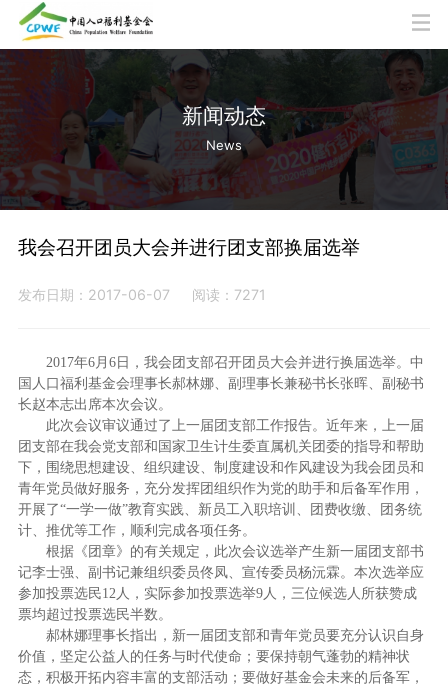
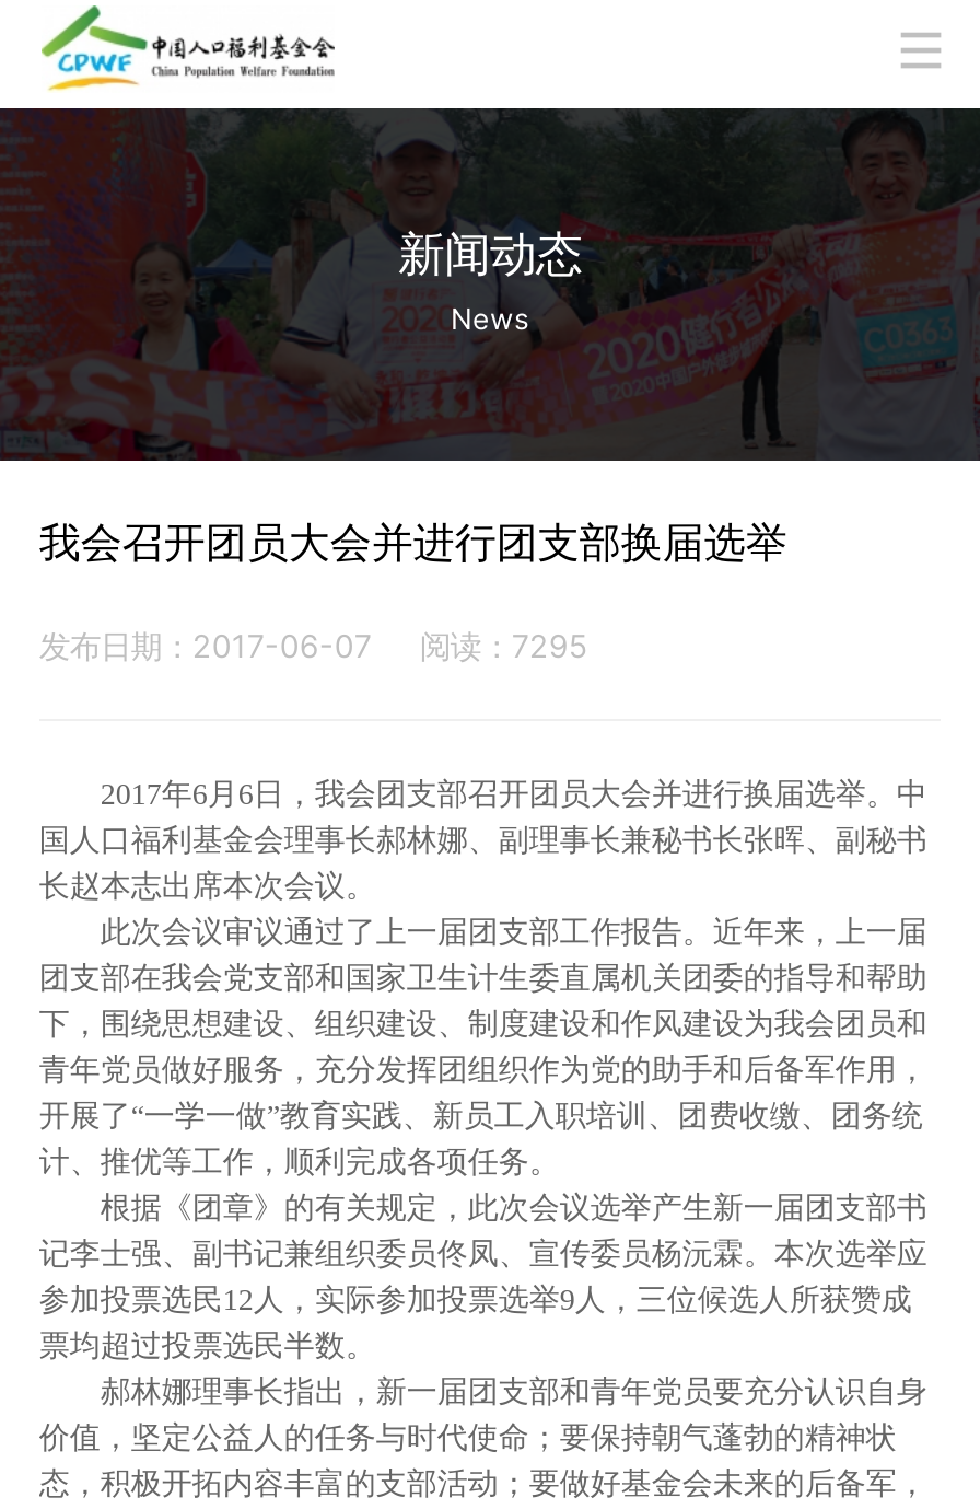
[18,286,266,303] 发布日期：2017-06-07 阅读：7271 -> [39,626,588,664] 发布日期：2017-06-07 阅读：7295

